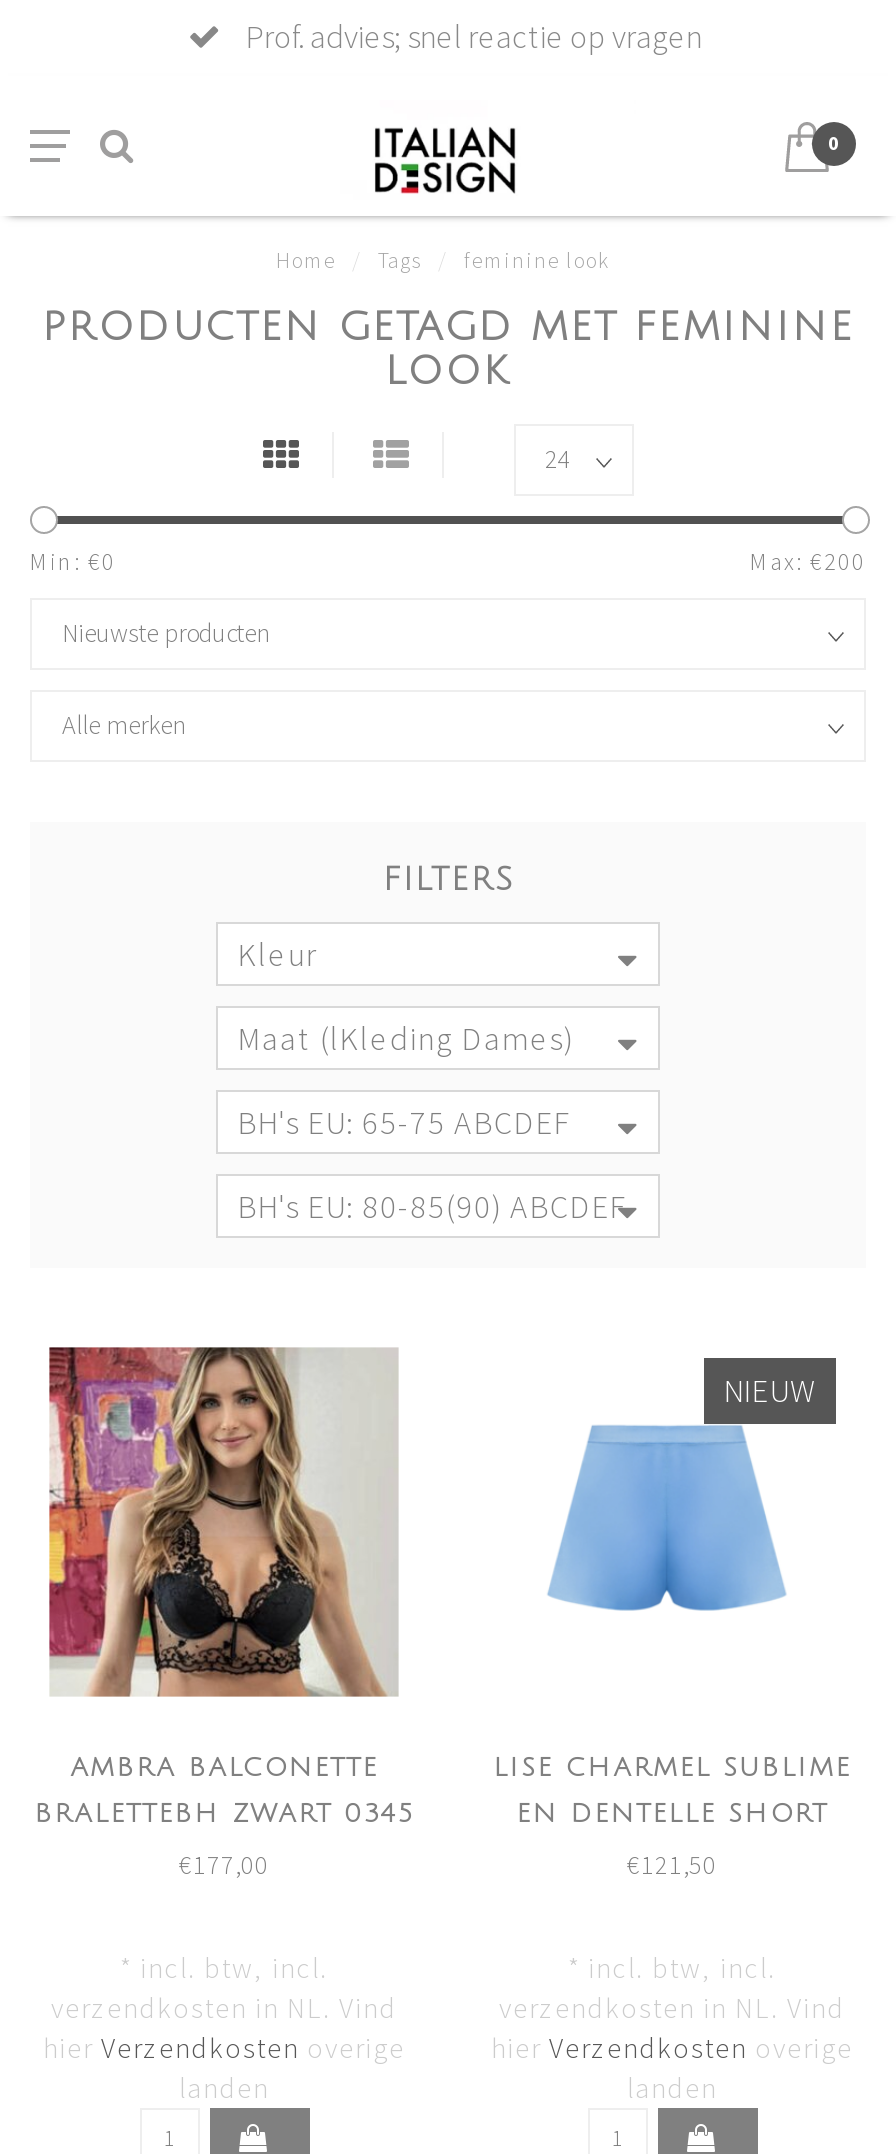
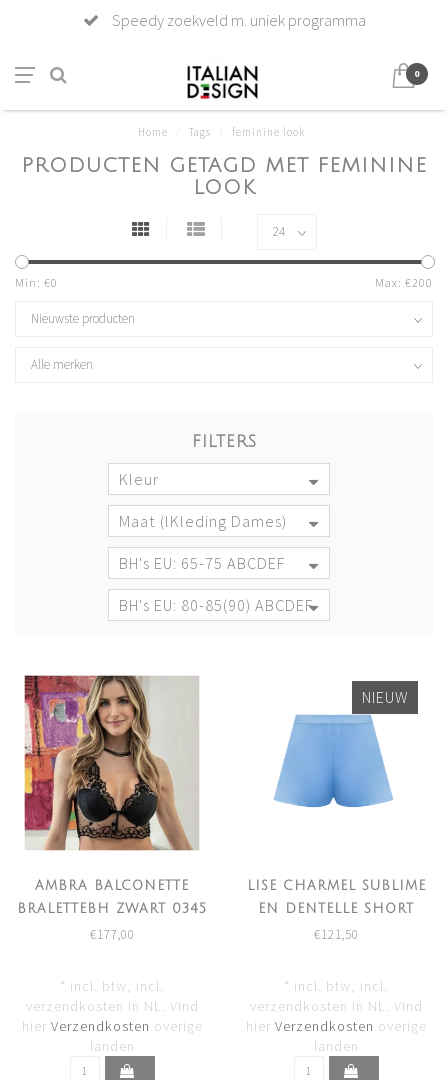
[240,16,708,56] Prof. advies; snel reactie op vragen -> [108,10,365,30] Speedy zoekveld m. uniek programma

